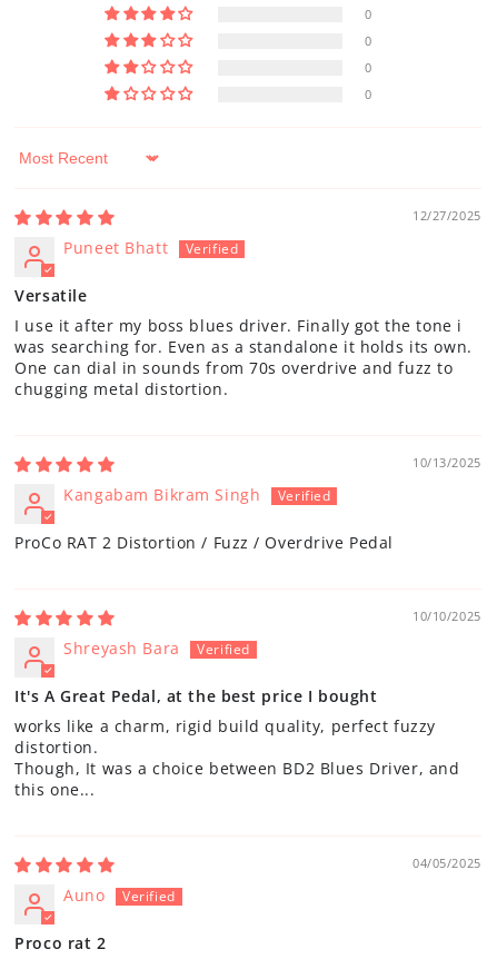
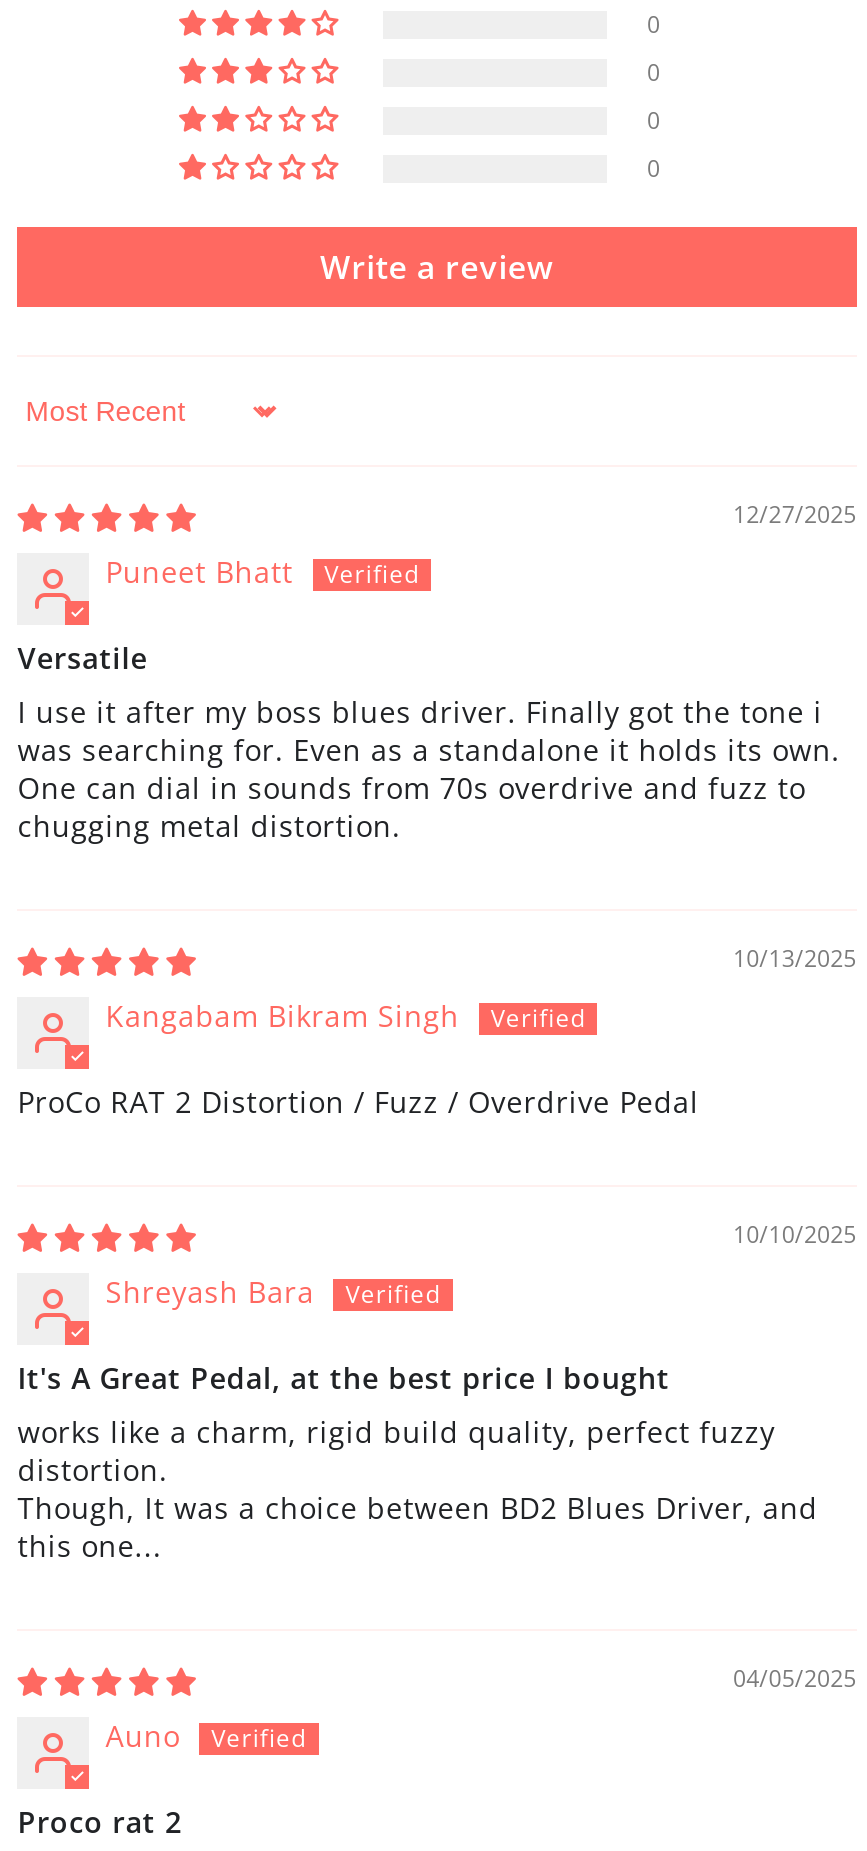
none -> [320,246,554,290] Write a review

